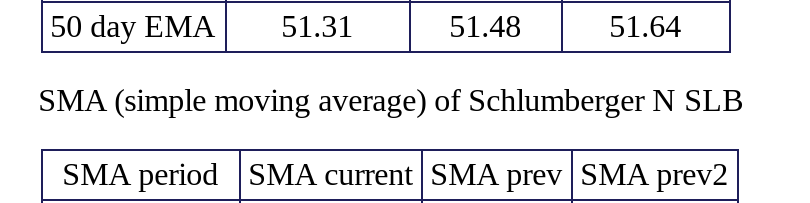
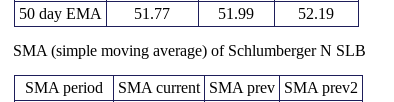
[50,10,353,44] 50 day EMA 51.31 -> [19,5,170,22] 50 day EMA 51.77
[449,10,521,44] 51.48 -> [218,5,254,22] 51.99
[609,10,681,44] 51.64 -> [298,5,334,22] 52.19

